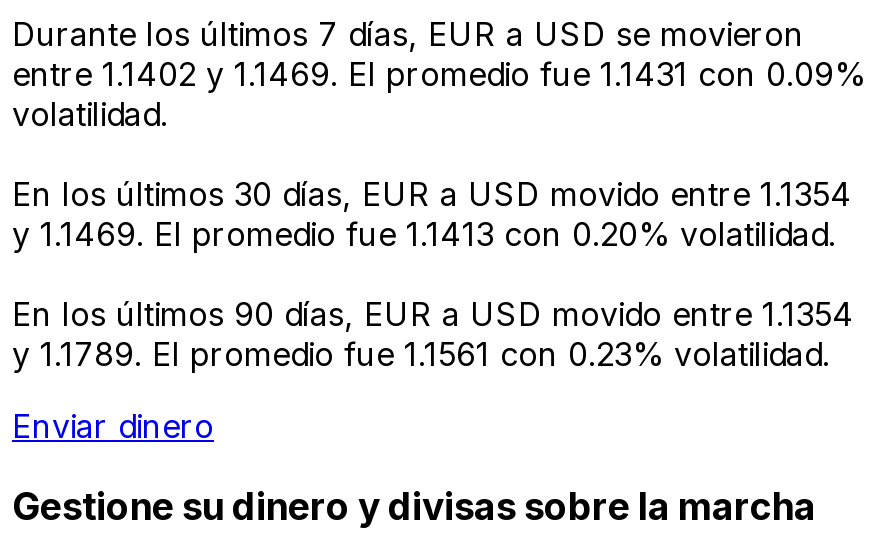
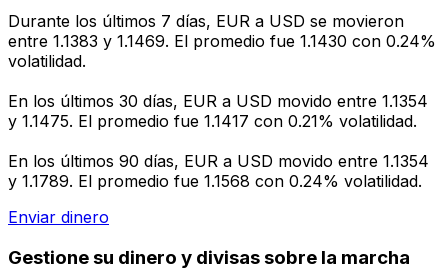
[12,54,866,94] entre 1.1402 y 1.1469. El promedio fue 1.1431 con 0.09% -> [8,31,436,51] entre 1.1383 y 1.1469. El promedio fue 1.1430 con 0.24%
[12,214,836,254] y 1.1469. El promedio fue 1.1413 con 0.20% volatilidad. -> [8,111,417,131] y 1.1475. El promedio fue 1.1417 con 0.21% volatilidad.
[12,334,830,374] y 1.1789. El promedio fue 1.1561 con 0.23% volatilidad. -> [8,171,422,191] y 1.1789. El promedio fue 1.1568 con 0.24% volatilidad.

